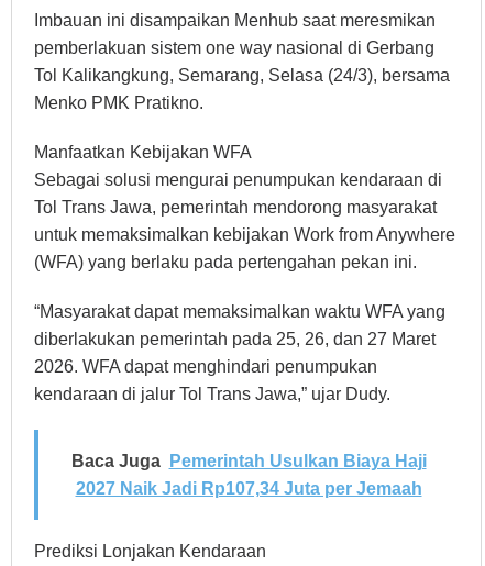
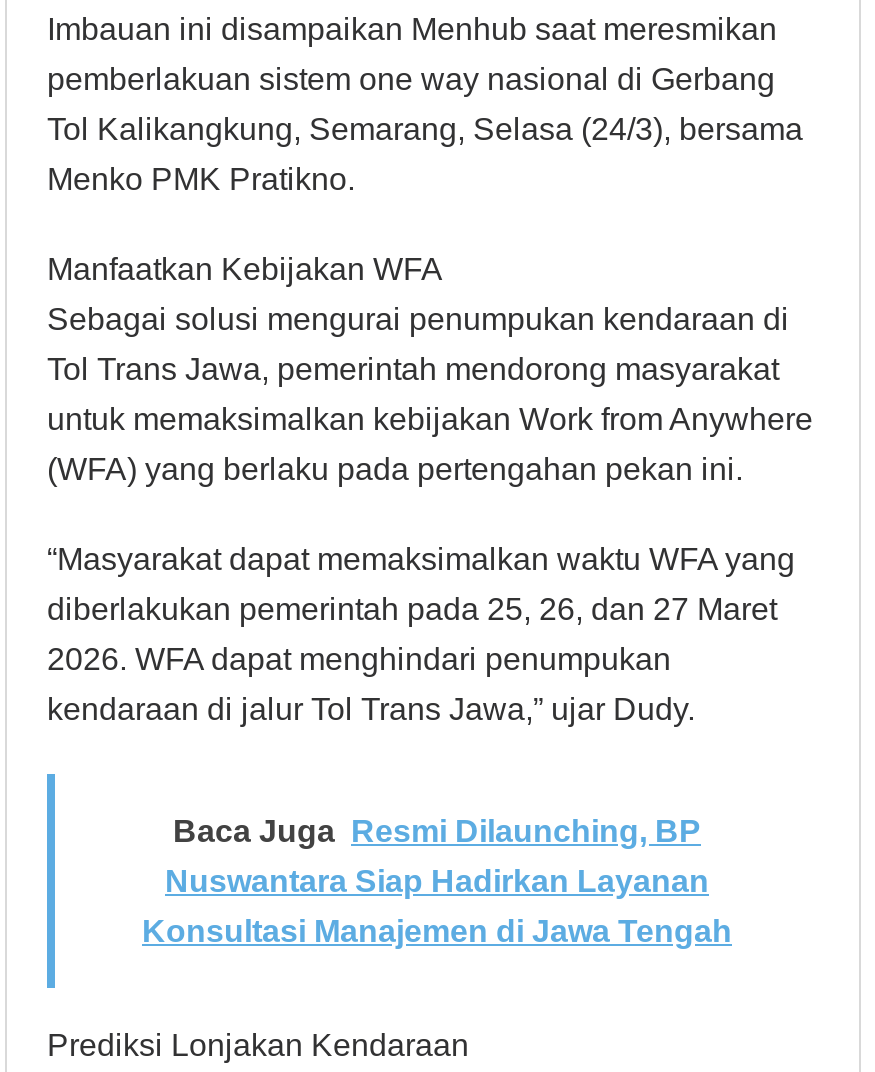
[71,452,426,498] Baca Juga Pemerintah Usulkan Biaya Haji | 2027 Naik Jadi Rp107,34 Juta per Jemaah -> [142,815,732,949] Baca Juga Resmi Dilaunching, BP | Nuswantara Siap Hadirkan Layanan | Konsultasi Manajemen di Jawa Tengah

